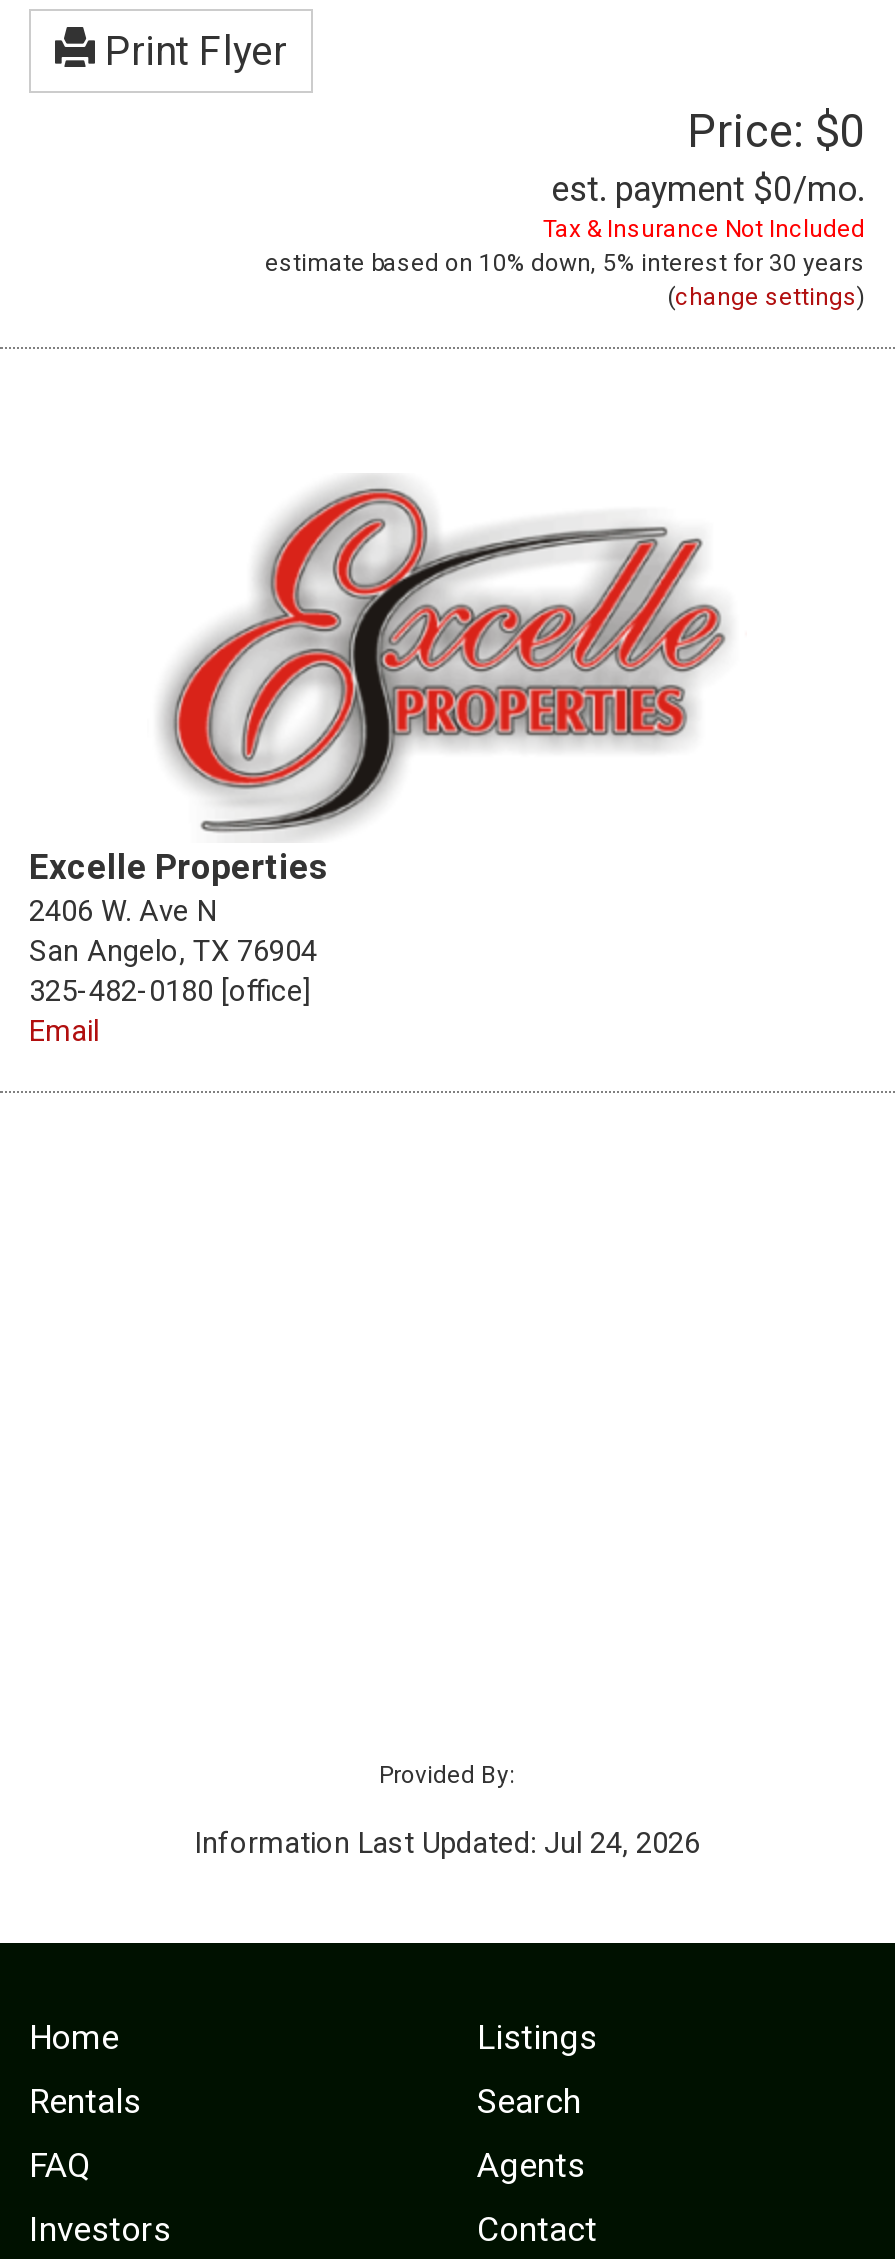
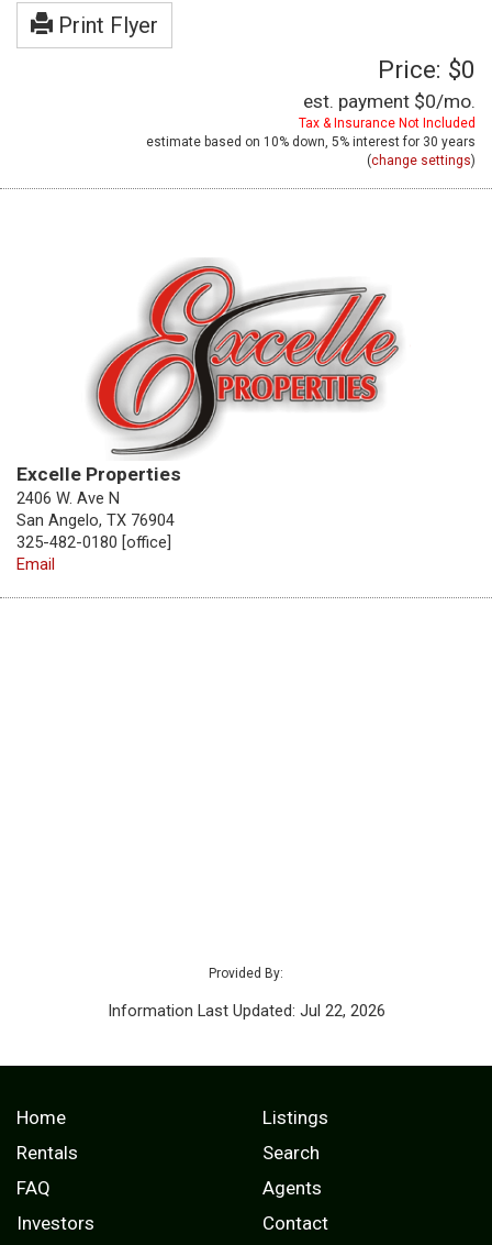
[194,1824,700,1860] Information Last Updated: Jul 24, 2026 -> [107,1001,385,1020] Information Last Updated: Jul 22, 2026

